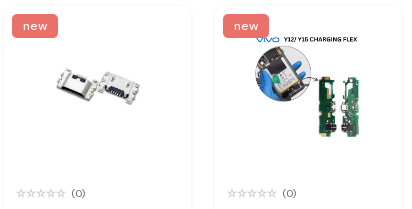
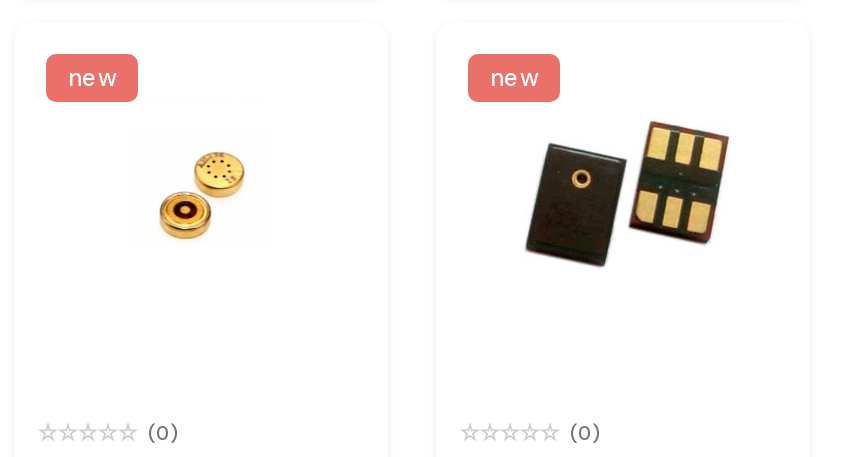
[255,36,360,138] [image] -> [520,120,730,300] [image]
[56,63,140,105] [image] -> [158,150,278,242] [image]

